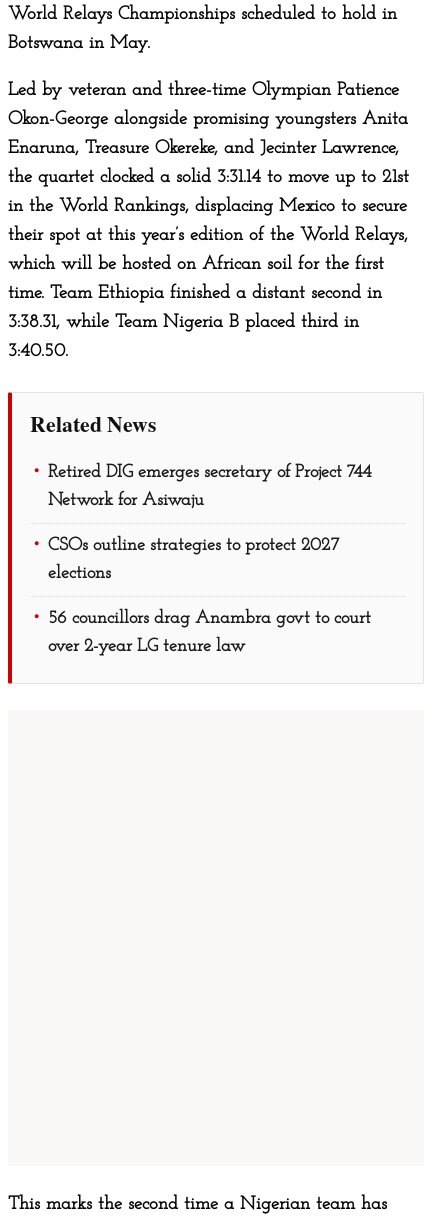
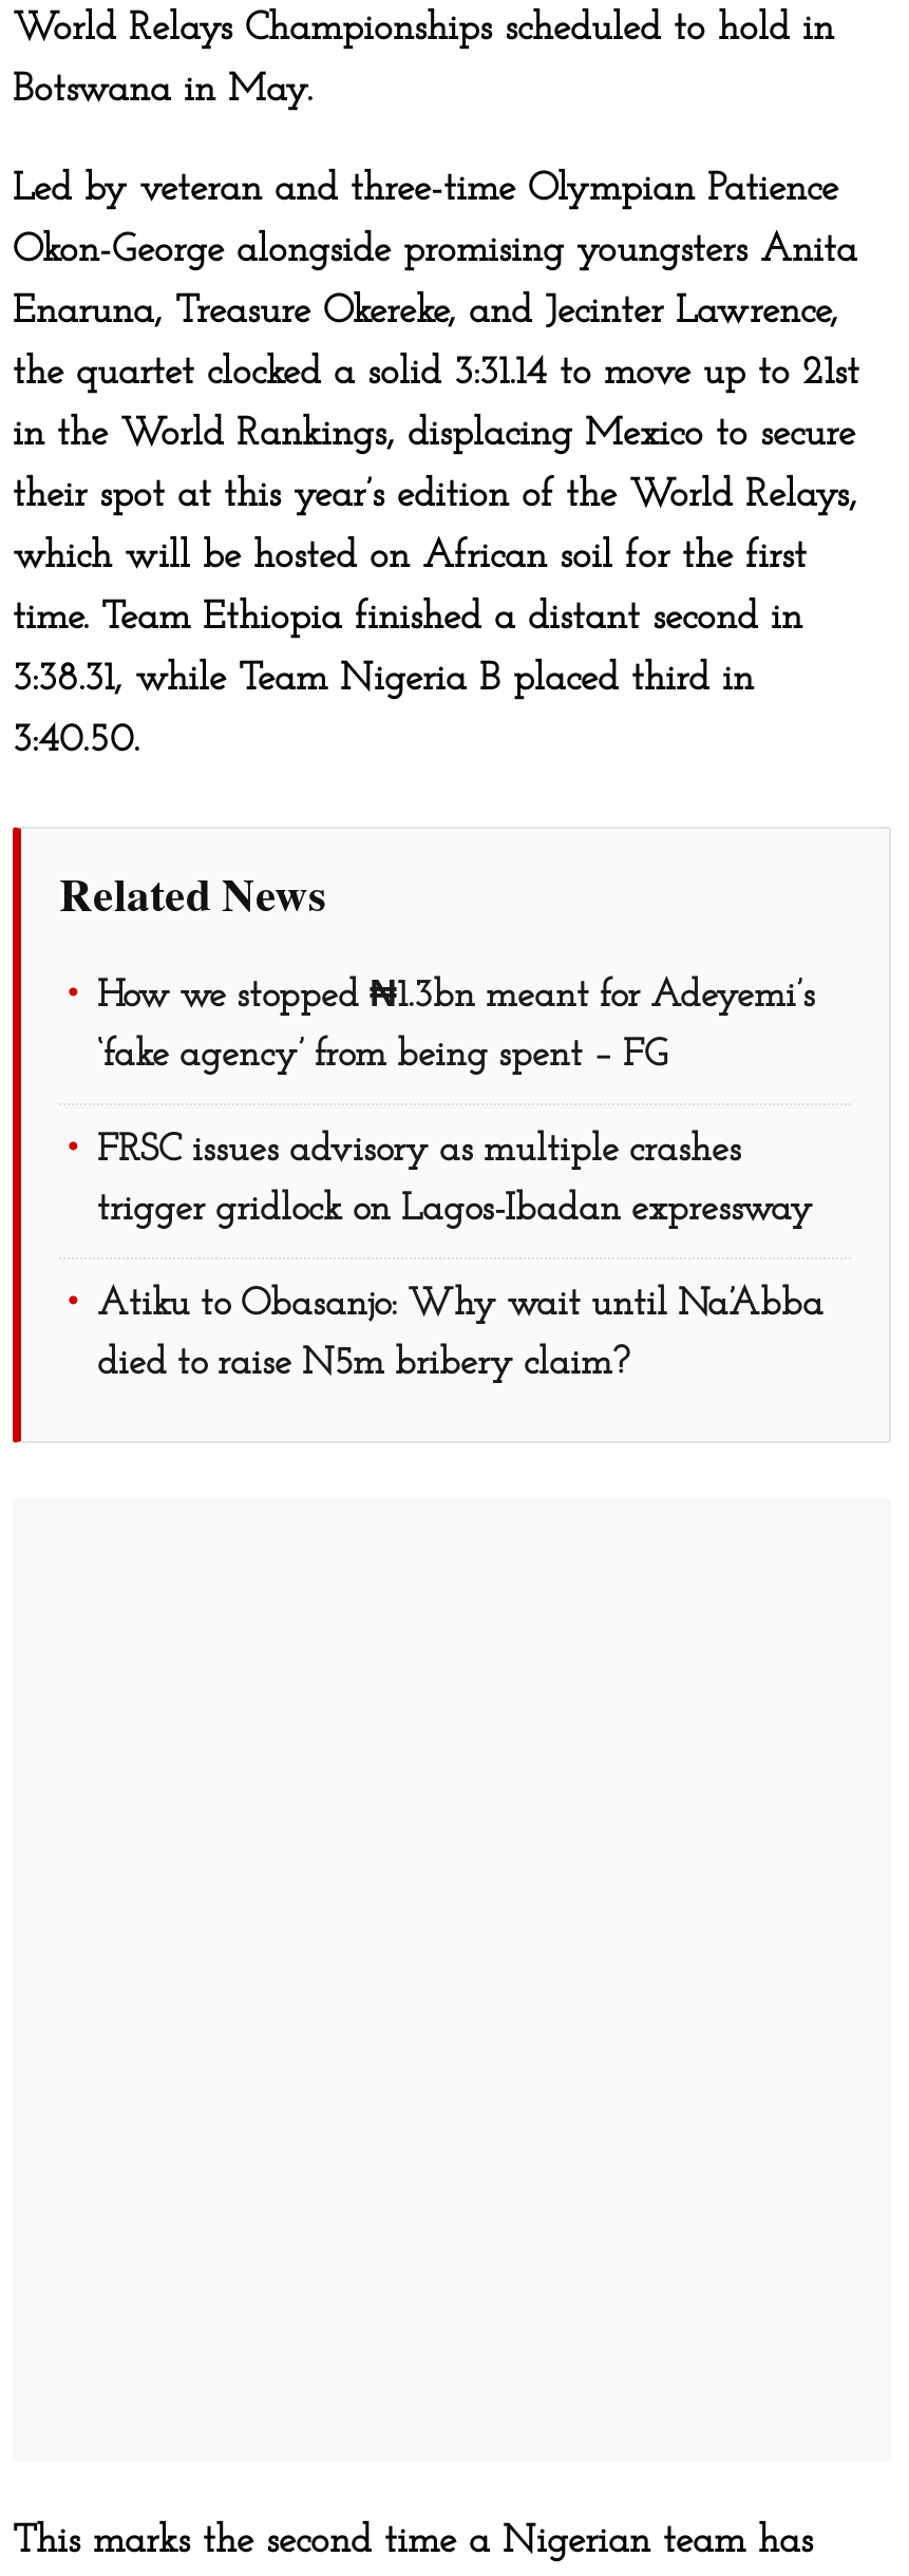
[48,463,371,482] Retired DIG emerges secretary of Project 744 -> [97,976,815,1016] How we stopped ₦1.3bn meant for Adeyemi’s
[48,491,204,510] Network for Asiwaju -> [97,1035,667,1076] ‘fake agency’ from being spent – FG
[48,536,339,555] CSOs outline strategies to protect 2027 -> [97,1130,741,1171] FRSC issues advisory as multiple crashes
[48,564,111,583] elections -> [97,1190,813,1230] trigger gridlock on Lagos-Ibadan expressway
[48,609,371,628] 56 councillors drag Anambra govt to court -> [97,1285,823,1325] Atiku to Obasanjo: Why wait until Na’Abba
[48,637,245,656] over 2-year LG tenure law -> [97,1344,629,1384] died to raise N5m bribery claim?

